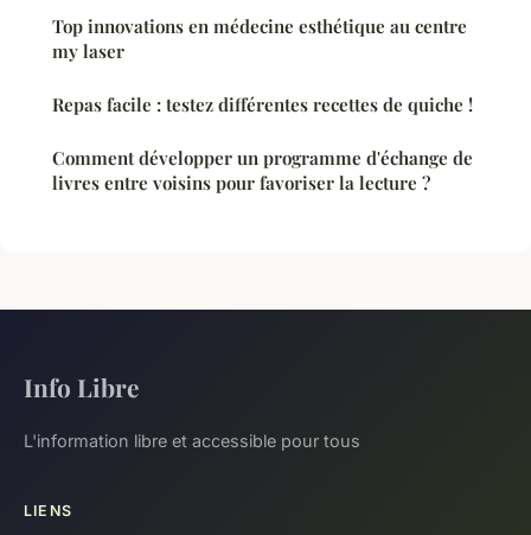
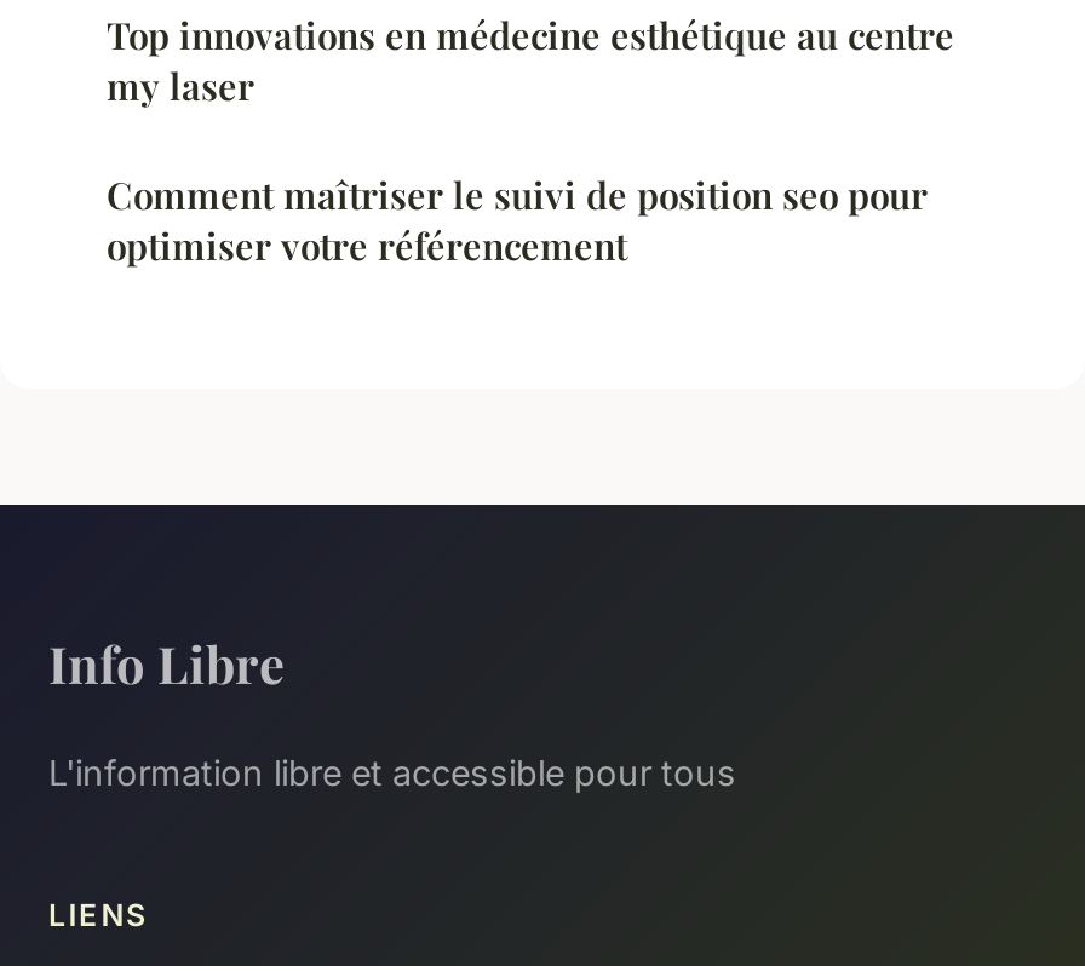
[52,93,473,195] Repas facile : testez différentes recettes de quiche ! | Comment développer un programme d'échange de | livres entre voisins pour favoriser la lecture ? -> [107,171,928,270] Comment maîtriser le suivi de position seo pour | optimiser votre référencement

